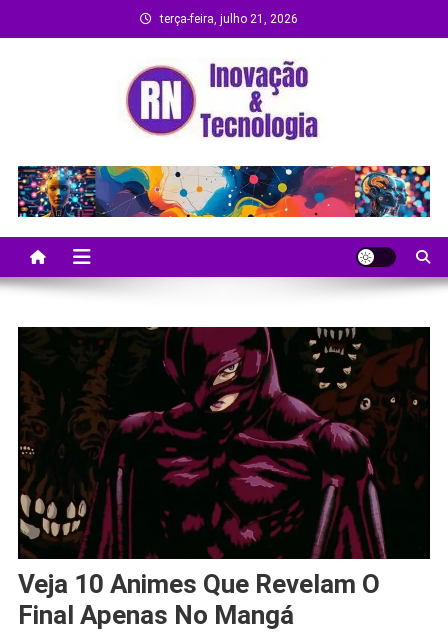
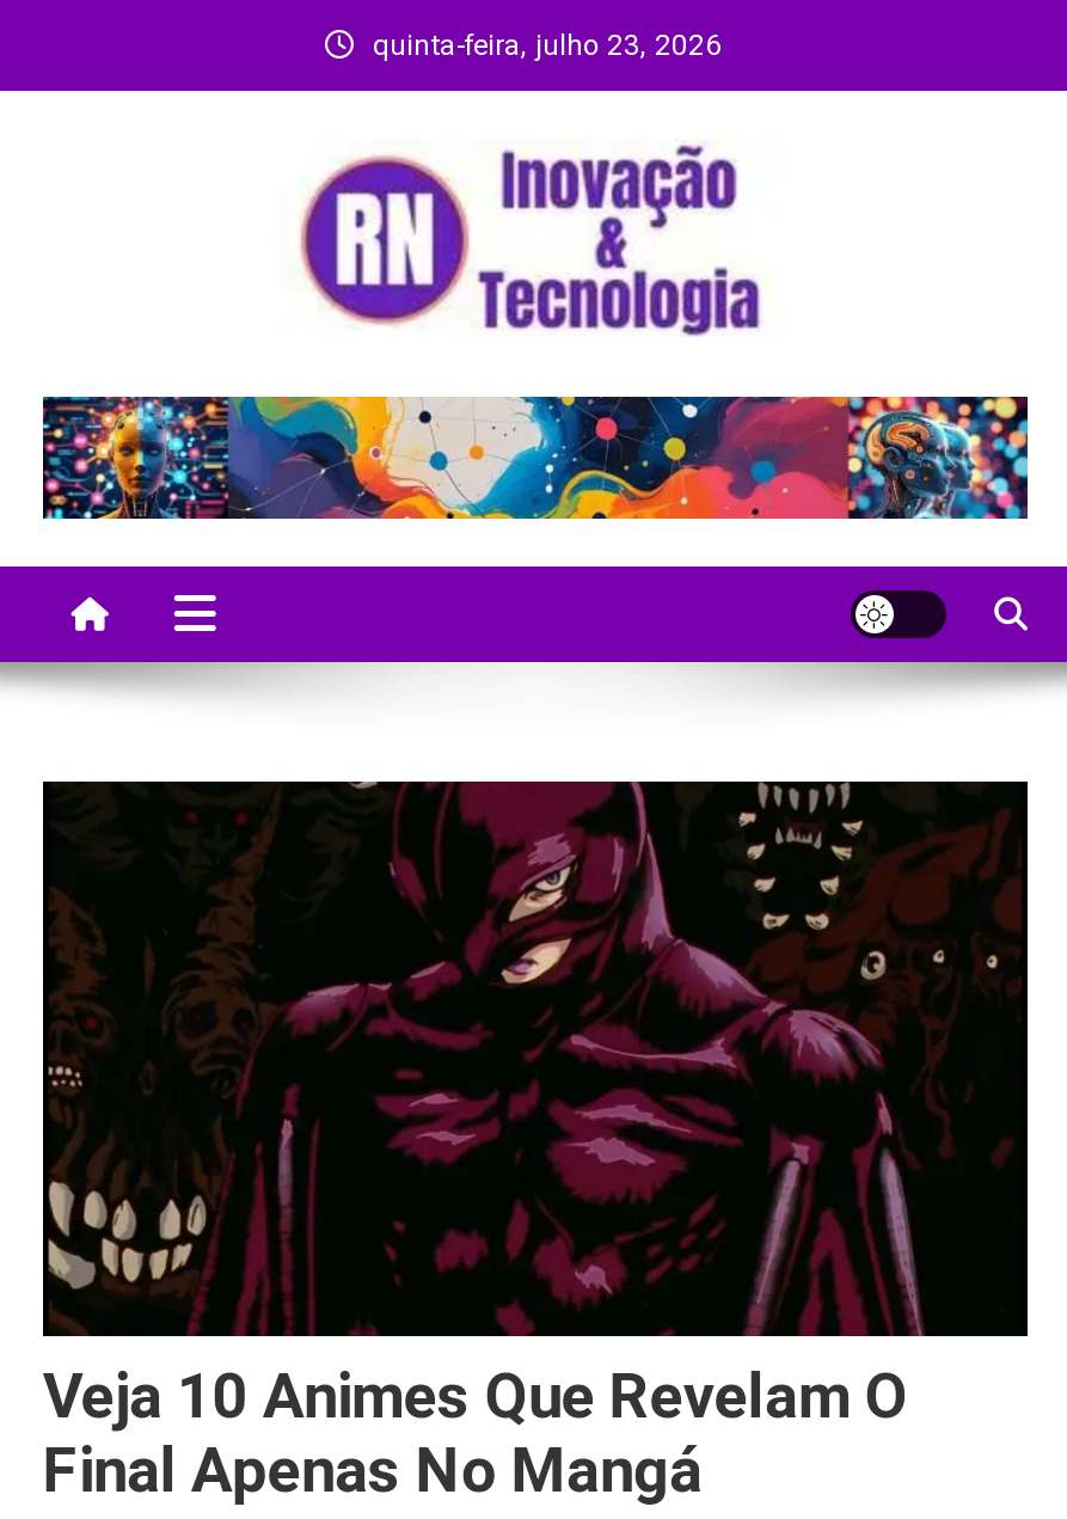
[160,12,298,26] terça-feira, julho 21, 2026 -> [373,29,722,62] quinta-feira, julho 23, 2026

